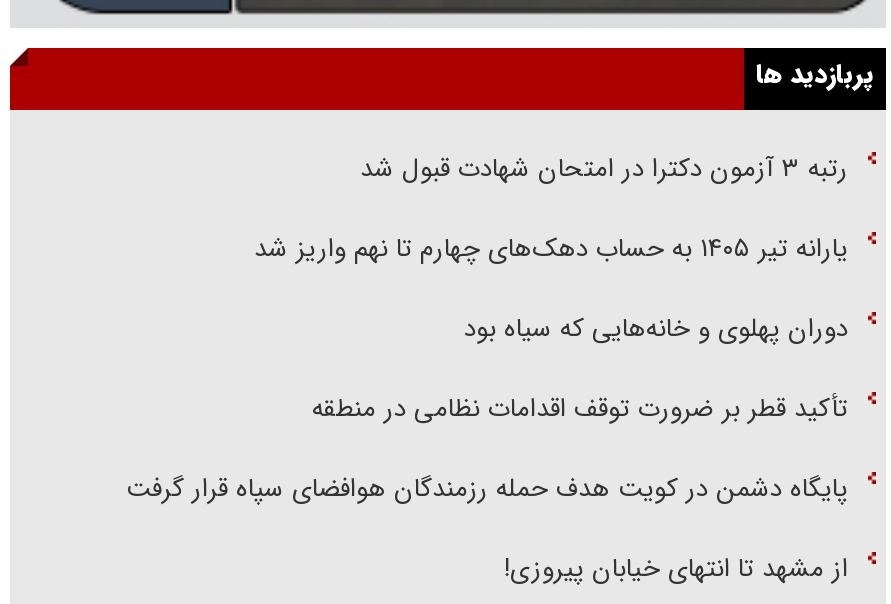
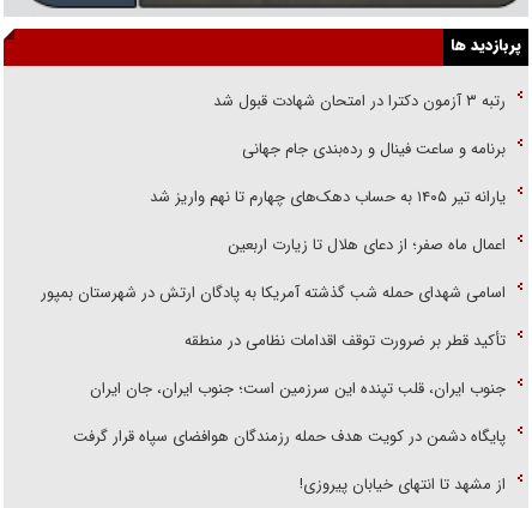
none -> [242,137,506,162] برنامه و ساعت فینال و رده‌بندی جام جهانی
[456,308,848,350] دوران پهلوی و خانه‌هایی که سیاه بود -> [41,233,506,306] اعمال ماه صفر؛ از دعای هلال تا زیارت اربعین | اسامی شهدای حمله شب گذشته آمریکا به پادگان ارتش در شهرستان بمپور
none -> [90,376,506,401] جنوب ایران، قلب تپنده این سرزمین است؛ جنوب ایران، جان ایران

